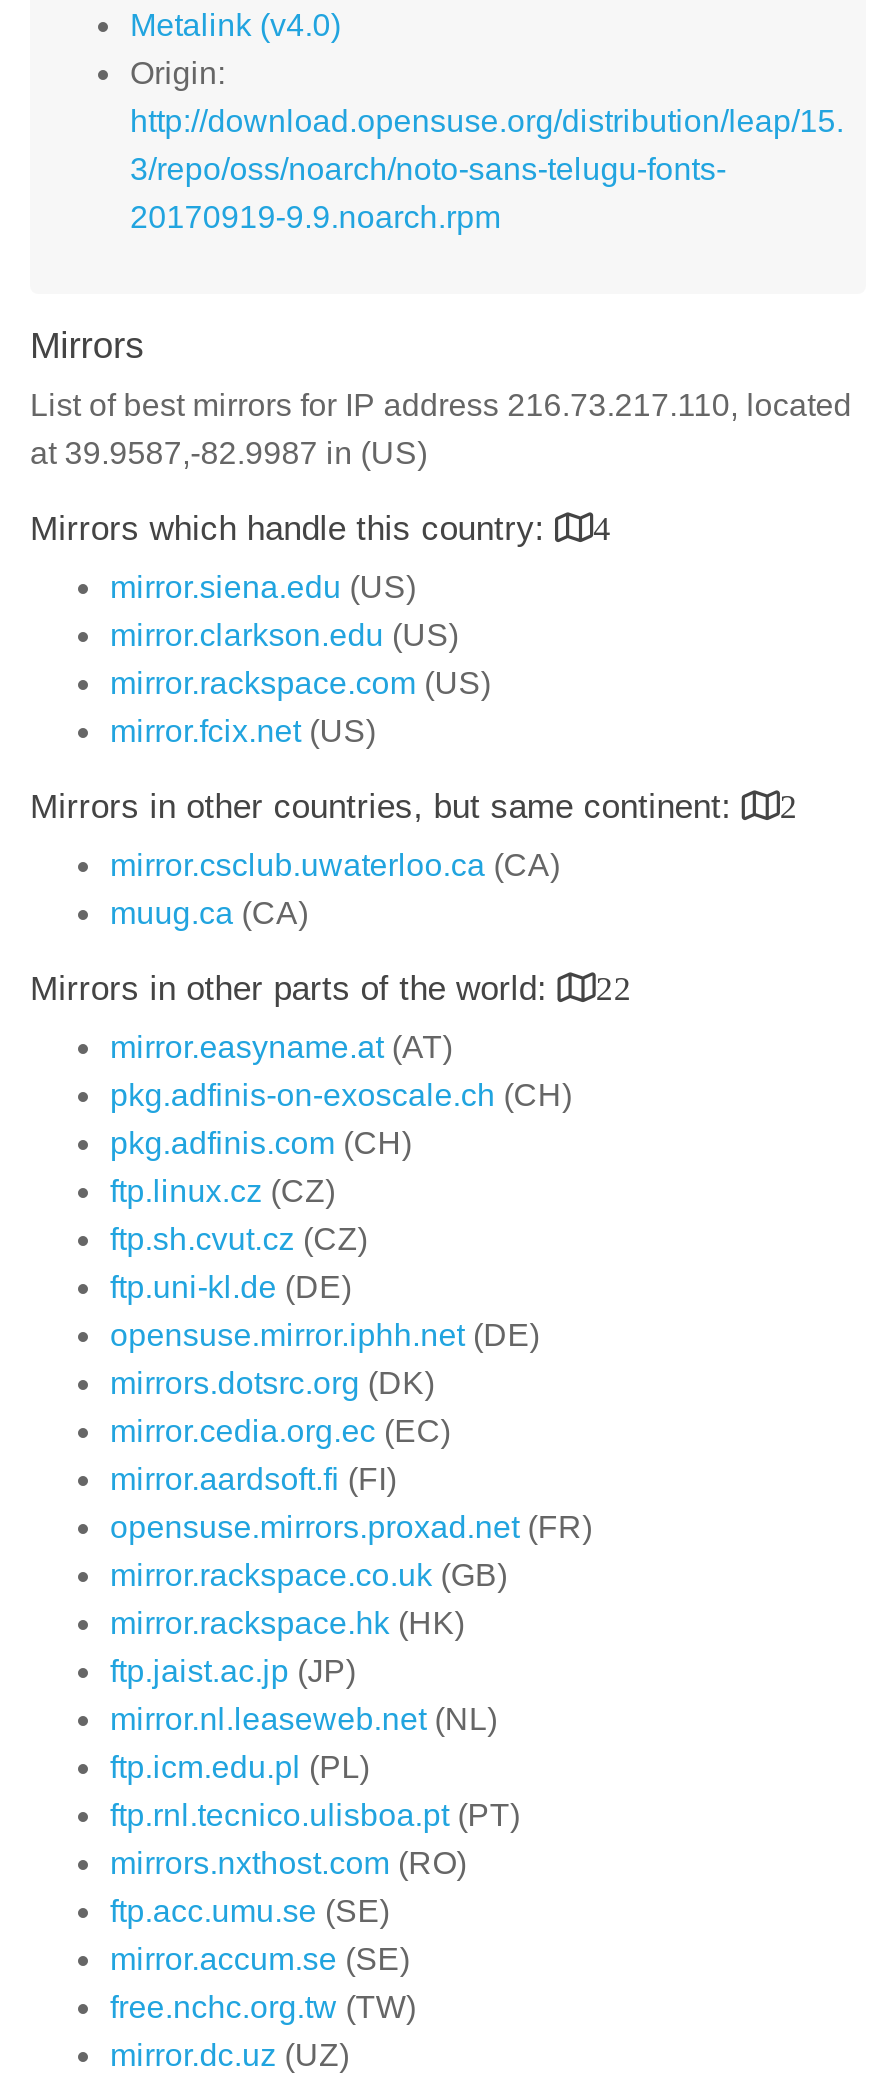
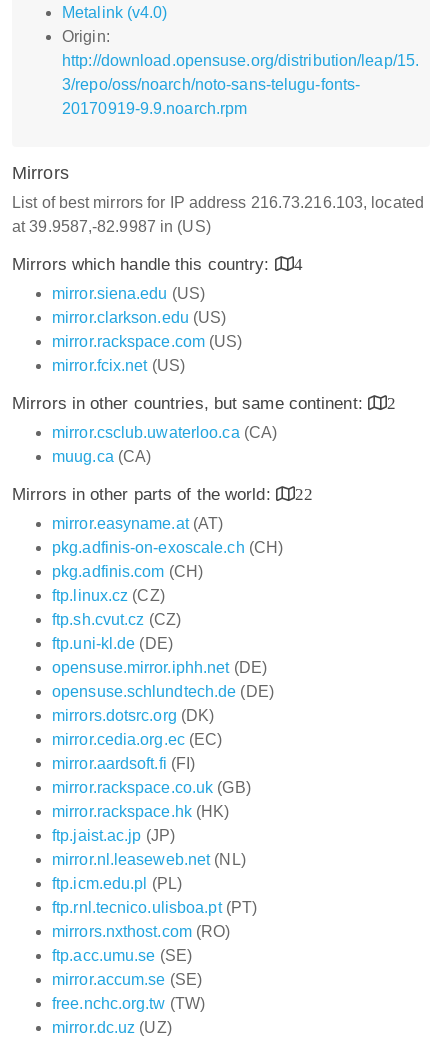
[30,388,852,422] List of best mirrors for IP address 216.73.217.110, located -> [12,194,424,211] List of best mirrors for IP address 216.73.216.103, located
none -> [52,683,274,700] opensuse.schlundtech.de (DE)
moved [110,1366,451,1496] -> [52,707,222,772]: mirrors.dotsrc.org (DK) | mirror.cedia.org.ec (EC) | mirror.aardsoft.fi (FI)
[110,1510,592,1544] opensuse.mirrors.proxad.net (FR) -> none

